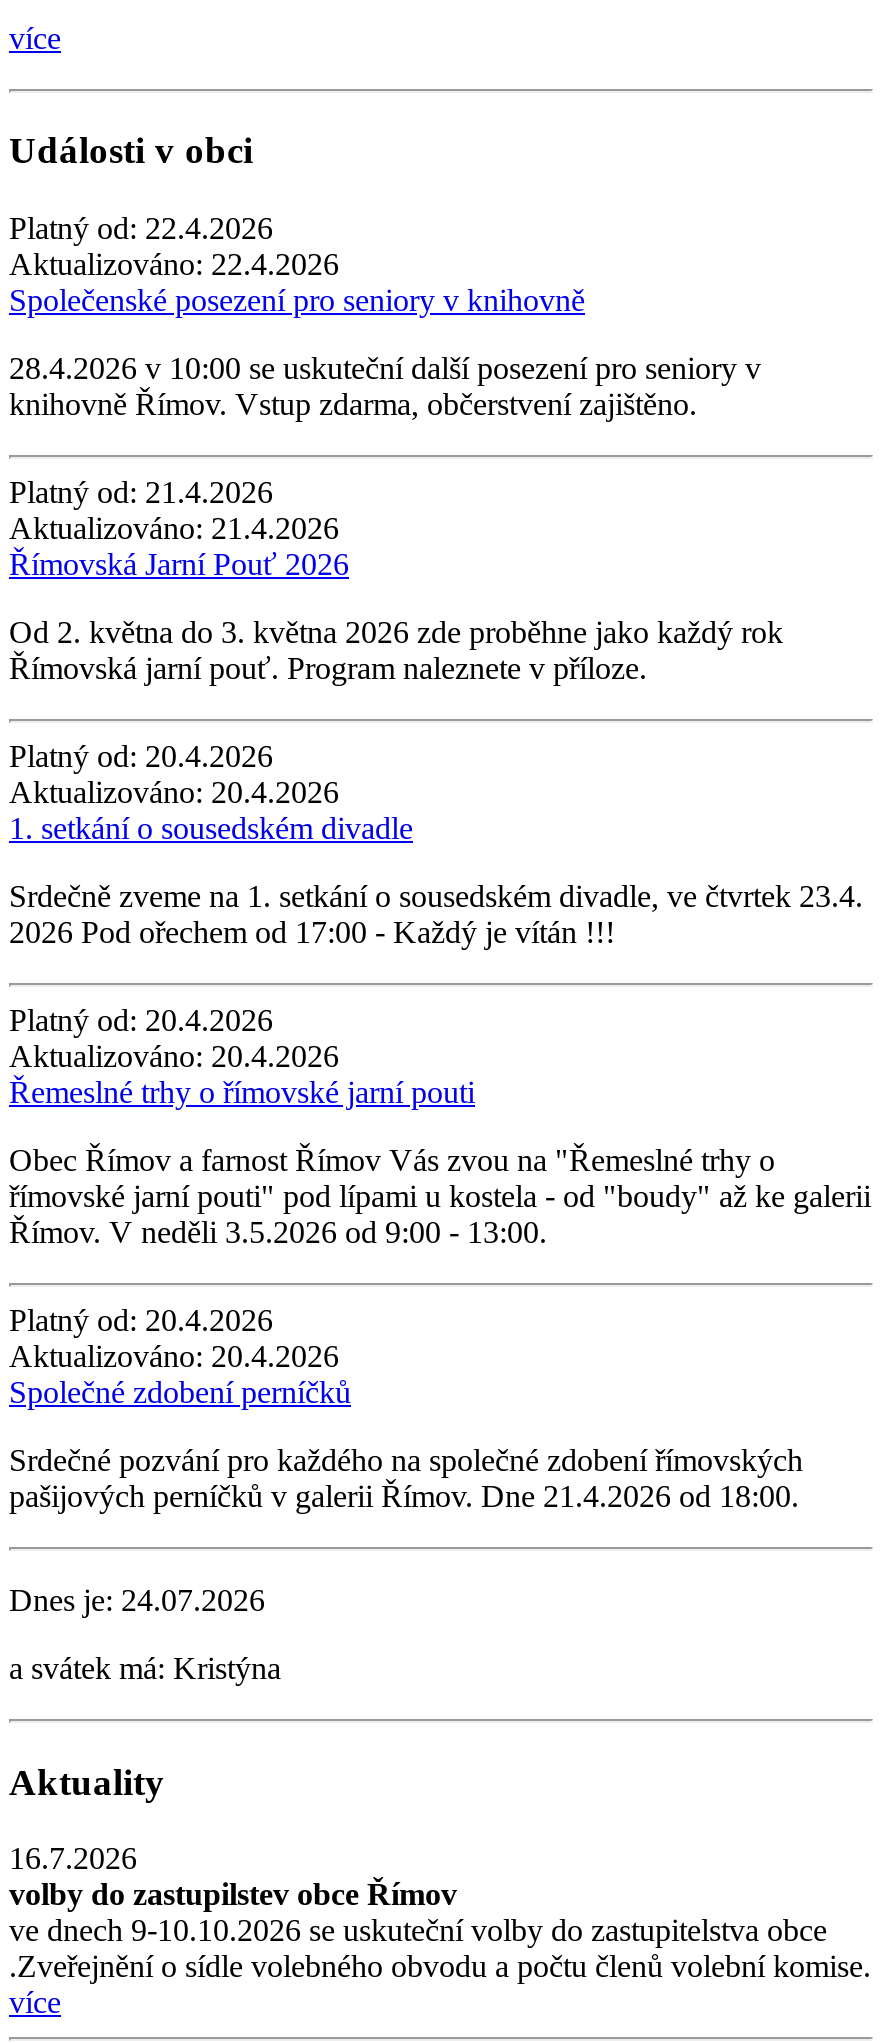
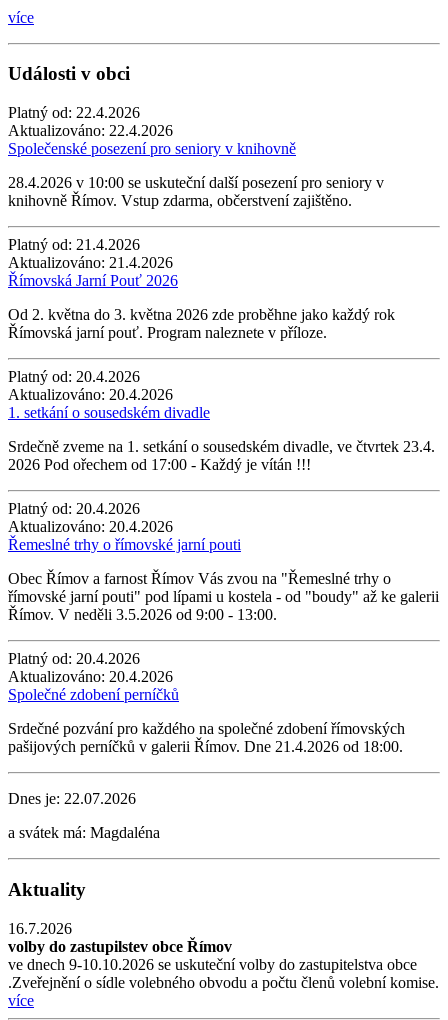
[9,1583,265,1617] Dnes je: 24.07.2026 -> [8,790,136,807] Dnes je: 22.07.2026
[9,1651,281,1685] a svátek má: Kristýna -> [8,824,160,841] a svátek má: Magdaléna

